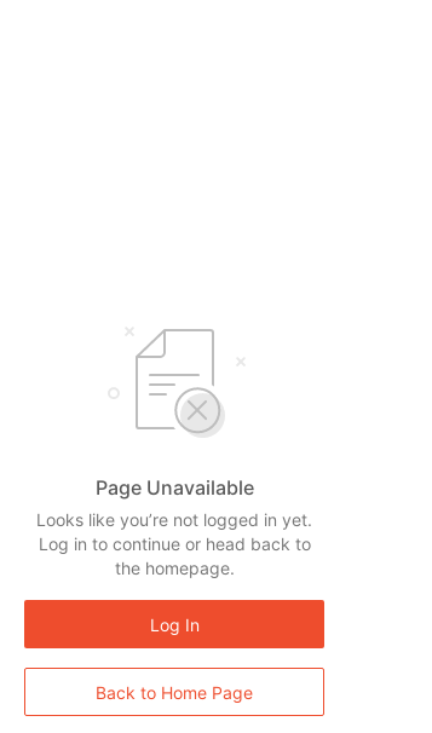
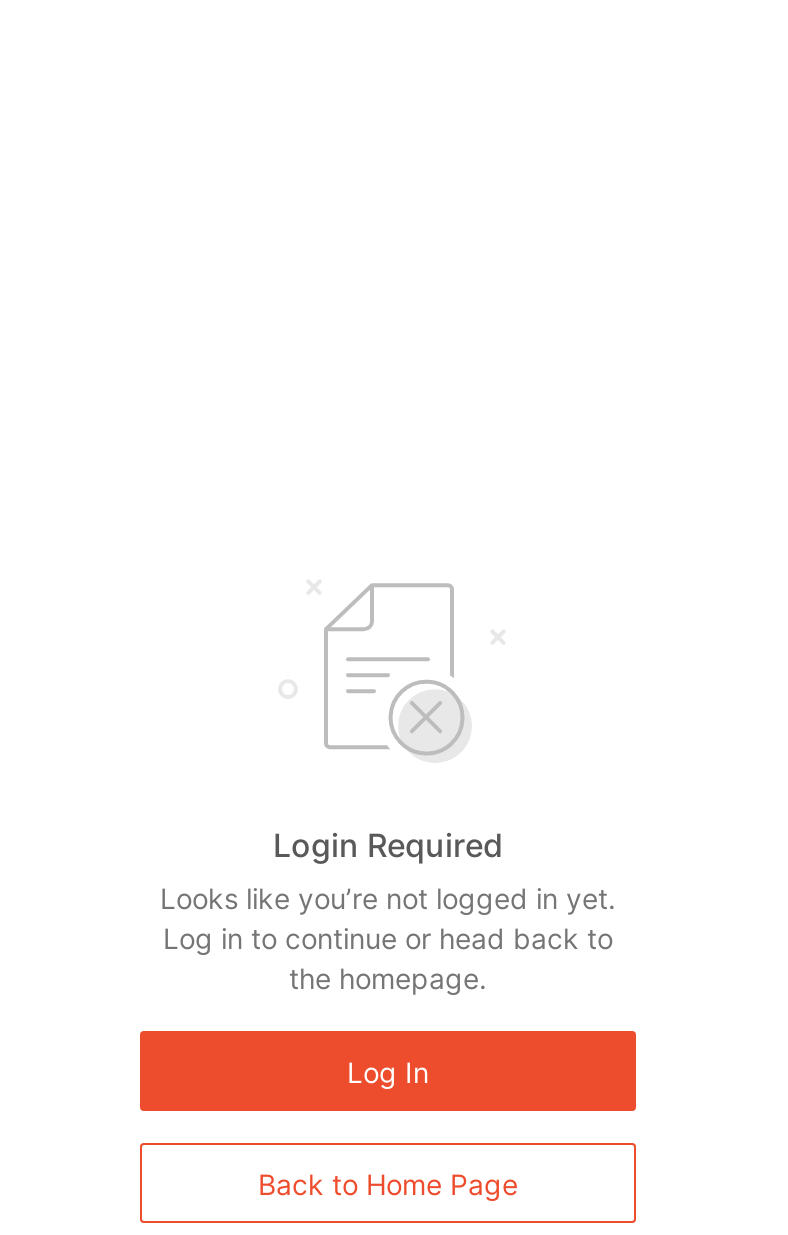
[95,475,254,500] Page Unavailable -> [273,825,503,865] Login Required

